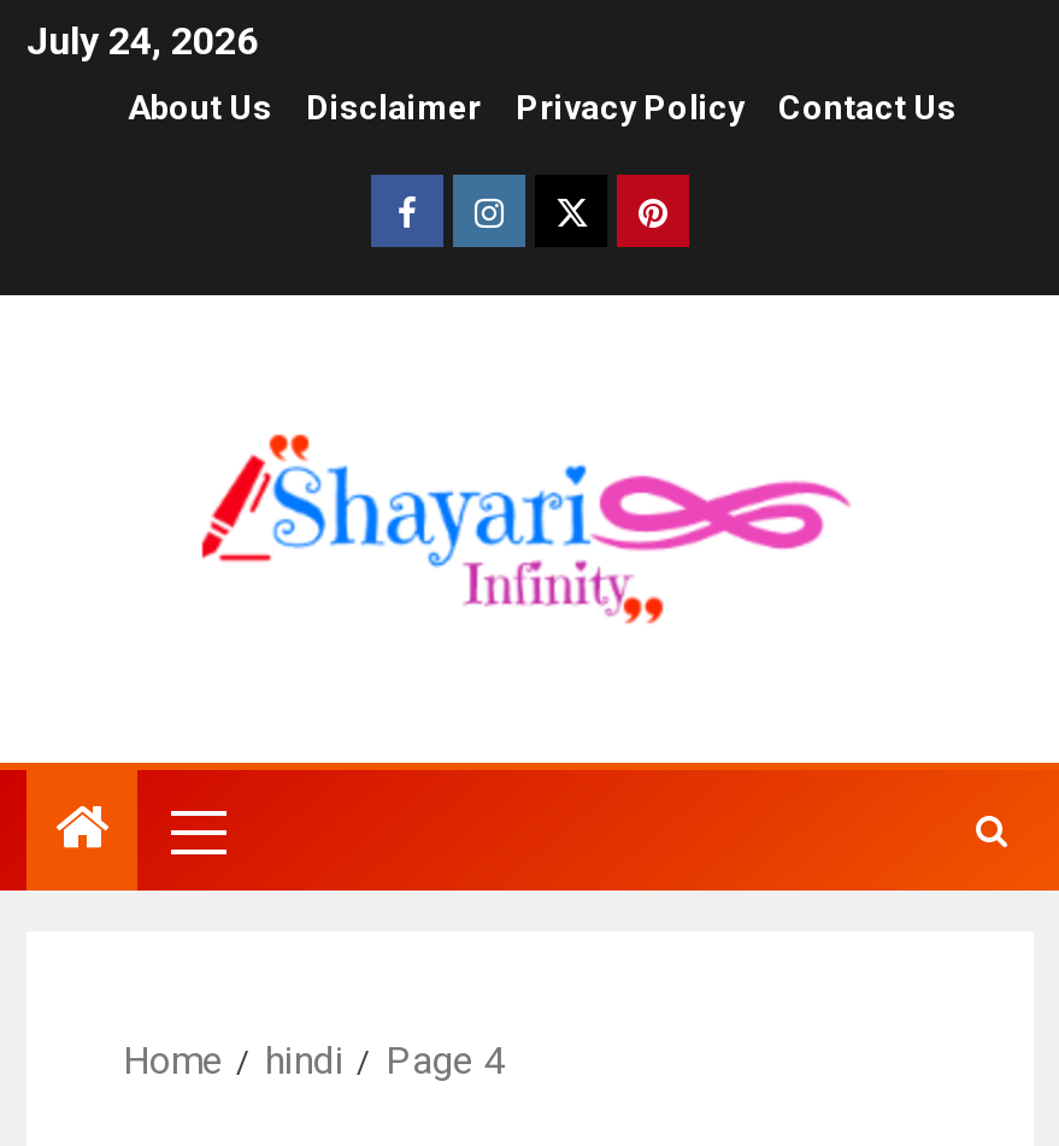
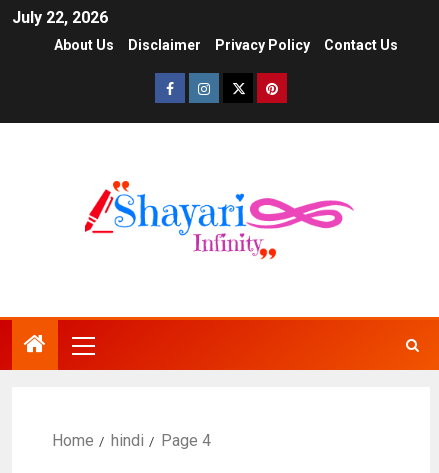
[27,19,258,65] July 24, 2026 -> [12,8,108,27] July 22, 2026

